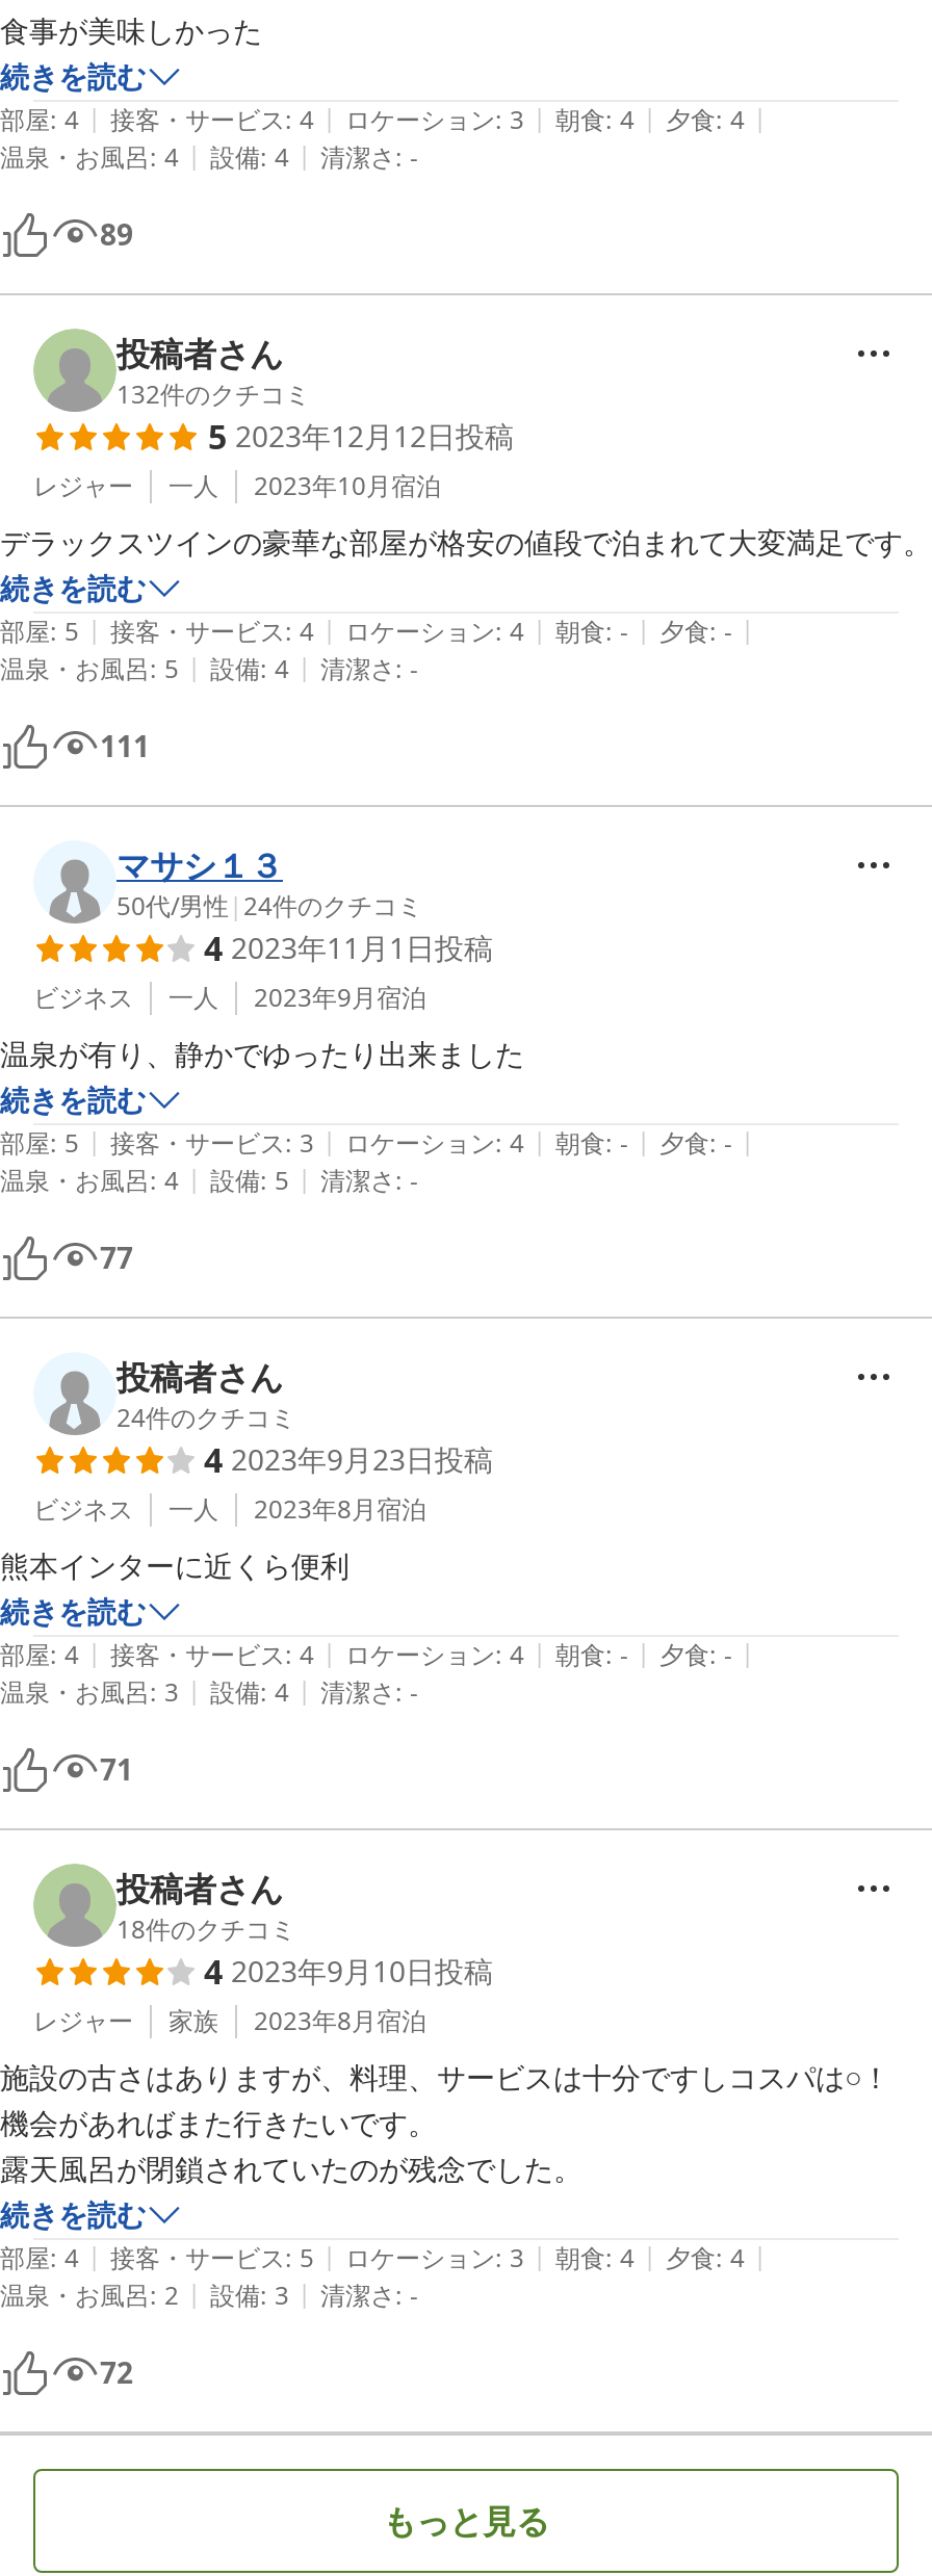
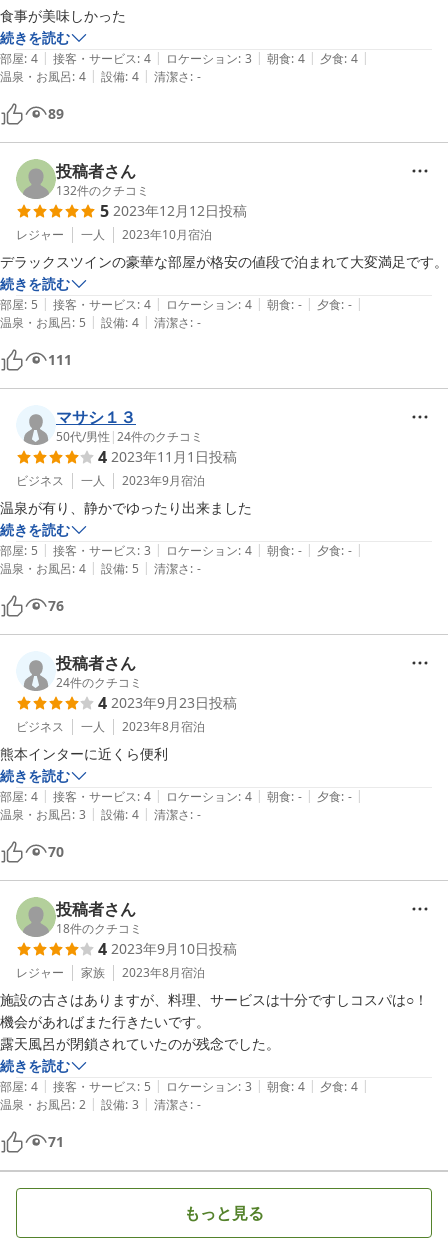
[100,1238,133,1277] 77 -> [48,596,64,615] 76
[100,1749,133,1789] 71 -> [48,842,64,861] 70
[100,2352,133,2392] 72 -> [48,1132,64,1151] 71

